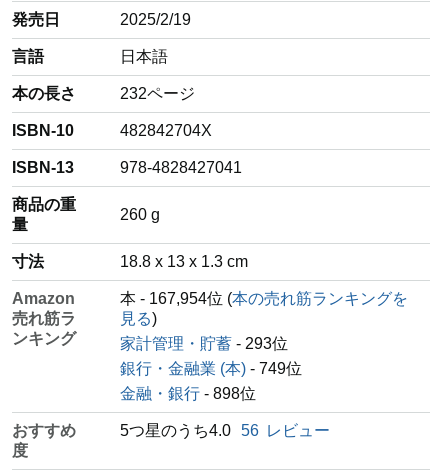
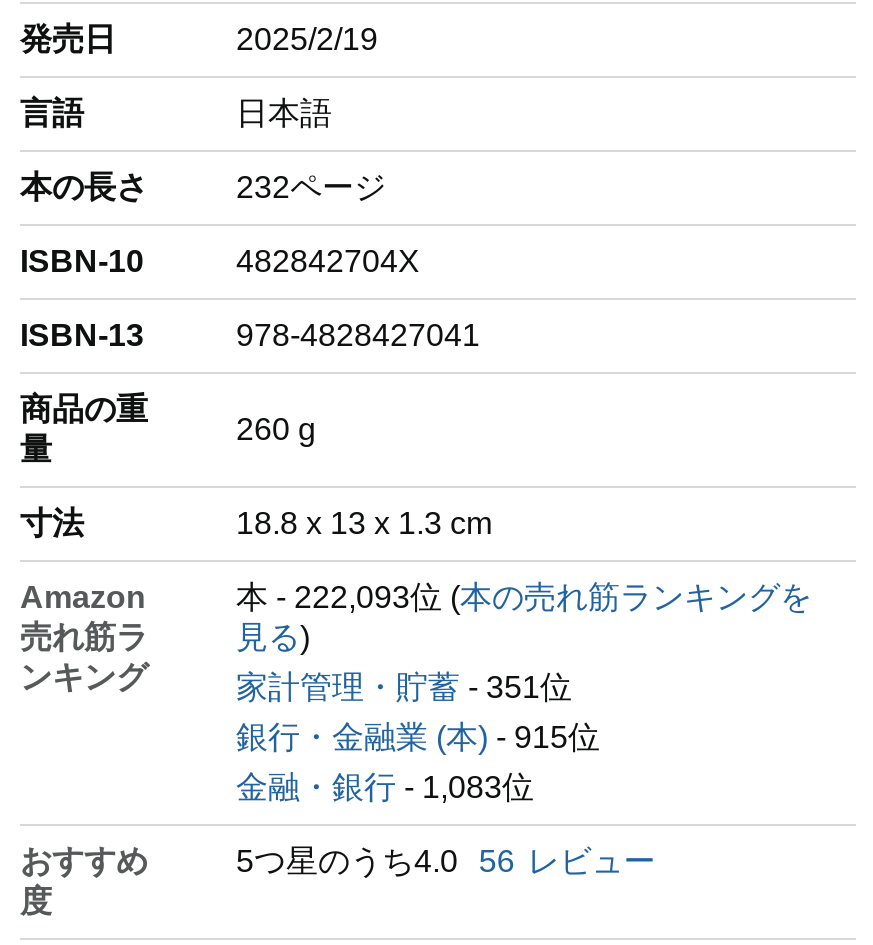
[120,290,408,307] 本 - 167,954位 (本の売れ筋ランキングを -> [236,580,812,614] 本 - 222,093位 (本の売れ筋ランキングを
[120,335,288,352] 家計管理・貯蓄- 293位 -> [236,670,572,704] 家計管理・貯蓄- 351位
[120,360,302,377] 銀行・金融業 (本) - 749位 -> [236,720,600,754] 銀行・金融業 (本) - 915位
[120,385,256,402] 金融・銀行- 898位 -> [236,770,534,804] 金融・銀行- 1,083位

